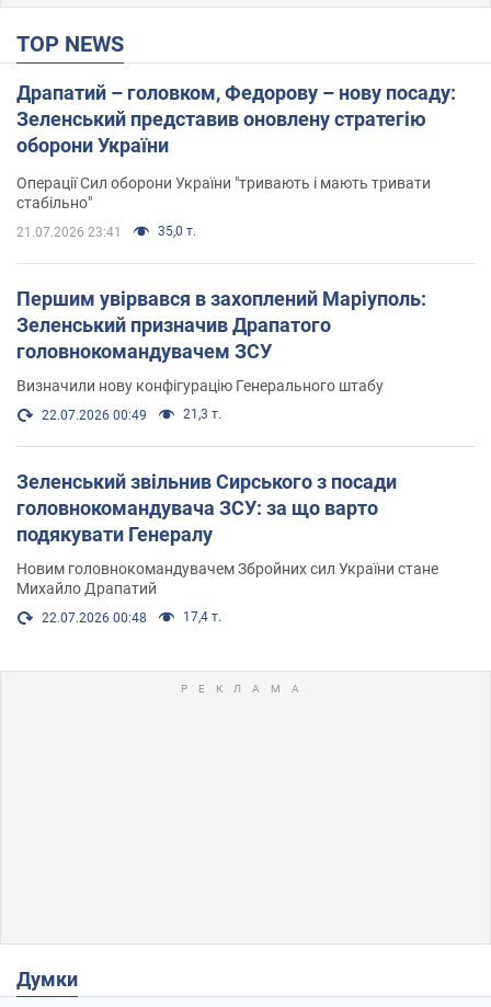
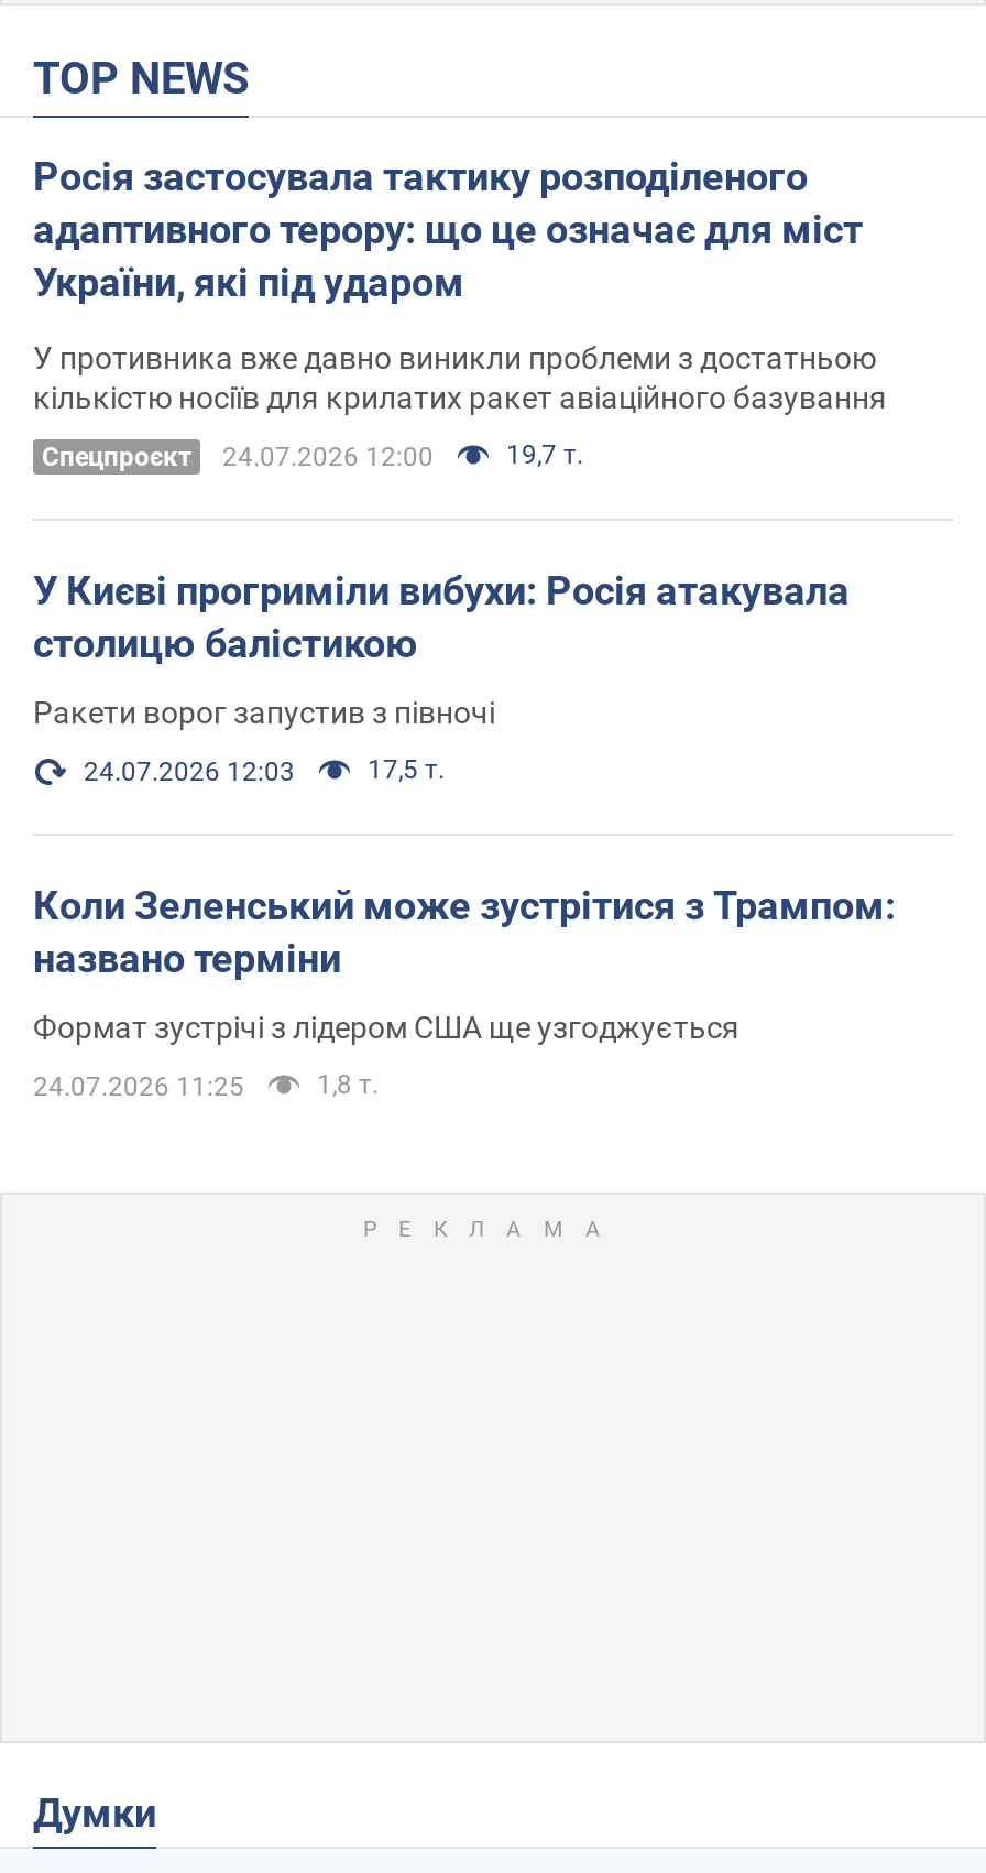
[16,81,456,156] Драпатий – головком, Федорову – нову посаду: | Зеленський представив оновлену стратегію | оборони України -> [33,152,863,304] Росія застосувала тактику розподіленого | адаптивного терору: що це означає для міст | України, які під ударом
[16,174,431,211] Операції Сил оборони України "тривають і мають тривати | стабільно" -> [33,340,887,414] У противника вже давно виникли проблеми з достатньою | кількістю носіїв для крилатих ракет авіаційного базування
[16,223,196,240] 21.07.2026 23:41 | 35,0 т. -> [42,439,583,472] Cпецпроєкт | 24.07.2026 12:00 | 19,7 т.
[16,287,426,362] Першим увірвався в захоплений Маріуполь: | Зеленський призначив Драпатого | головнокомандувачем ЗСУ -> [33,566,850,666] У Києві прогриміли вибухи: Росія атакувала | столицю балістикою
[16,377,384,394] Визначили нову конфігурацію Генерального штабу -> [33,694,495,729] Ракети ворог запустив з півночі
[42,406,221,423] 22.07.2026 00:49 | 21,3 т. -> [84,754,445,787] 24.07.2026 12:03 | 17,5 т.
[16,470,397,545] Зеленський звільнив Сирського з посади | головнокомандувача ЗСУ: за що варто | подякувати Генералу -> [33,881,896,980] Коли Зеленський може зустрітися з Трампом: | названо терміни
[16,560,438,597] Новим головнокомандувачем Збройних сил України стане | Михайло Драпатий -> [33,1009,739,1044] Формат зустрічі з лідером США ще узгоджується
[42,609,221,625] 22.07.2026 00:48 | 17,4 т. -> [33,1069,379,1102] 24.07.2026 11:25 | 1,8 т.

